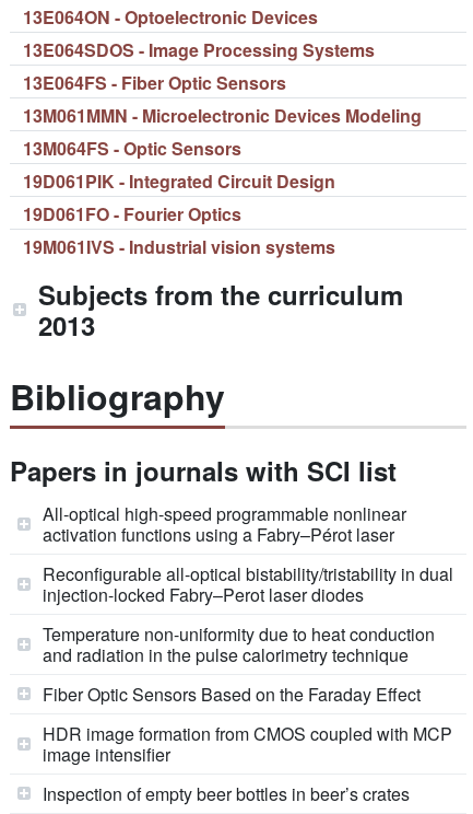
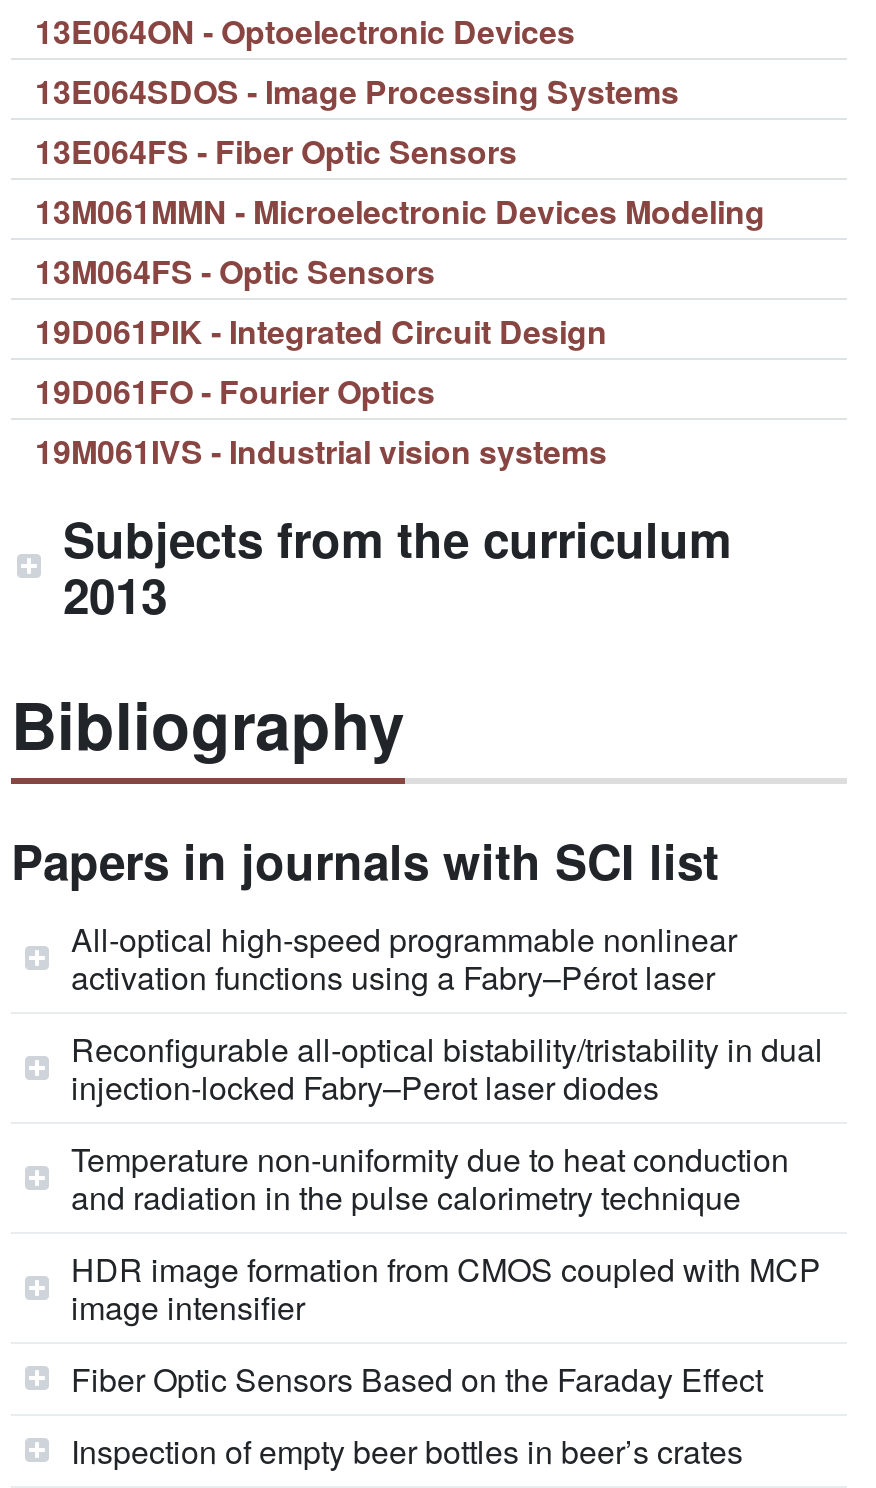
moved [43,681,421,706] -> [71,1355,763,1401]: Fiber Optic Sensors Based on the Faraday Effect
moved [43,721,452,767] -> [71,1245,821,1329]: HDR image formation from CMOS coupled with MCP | image intensifier

